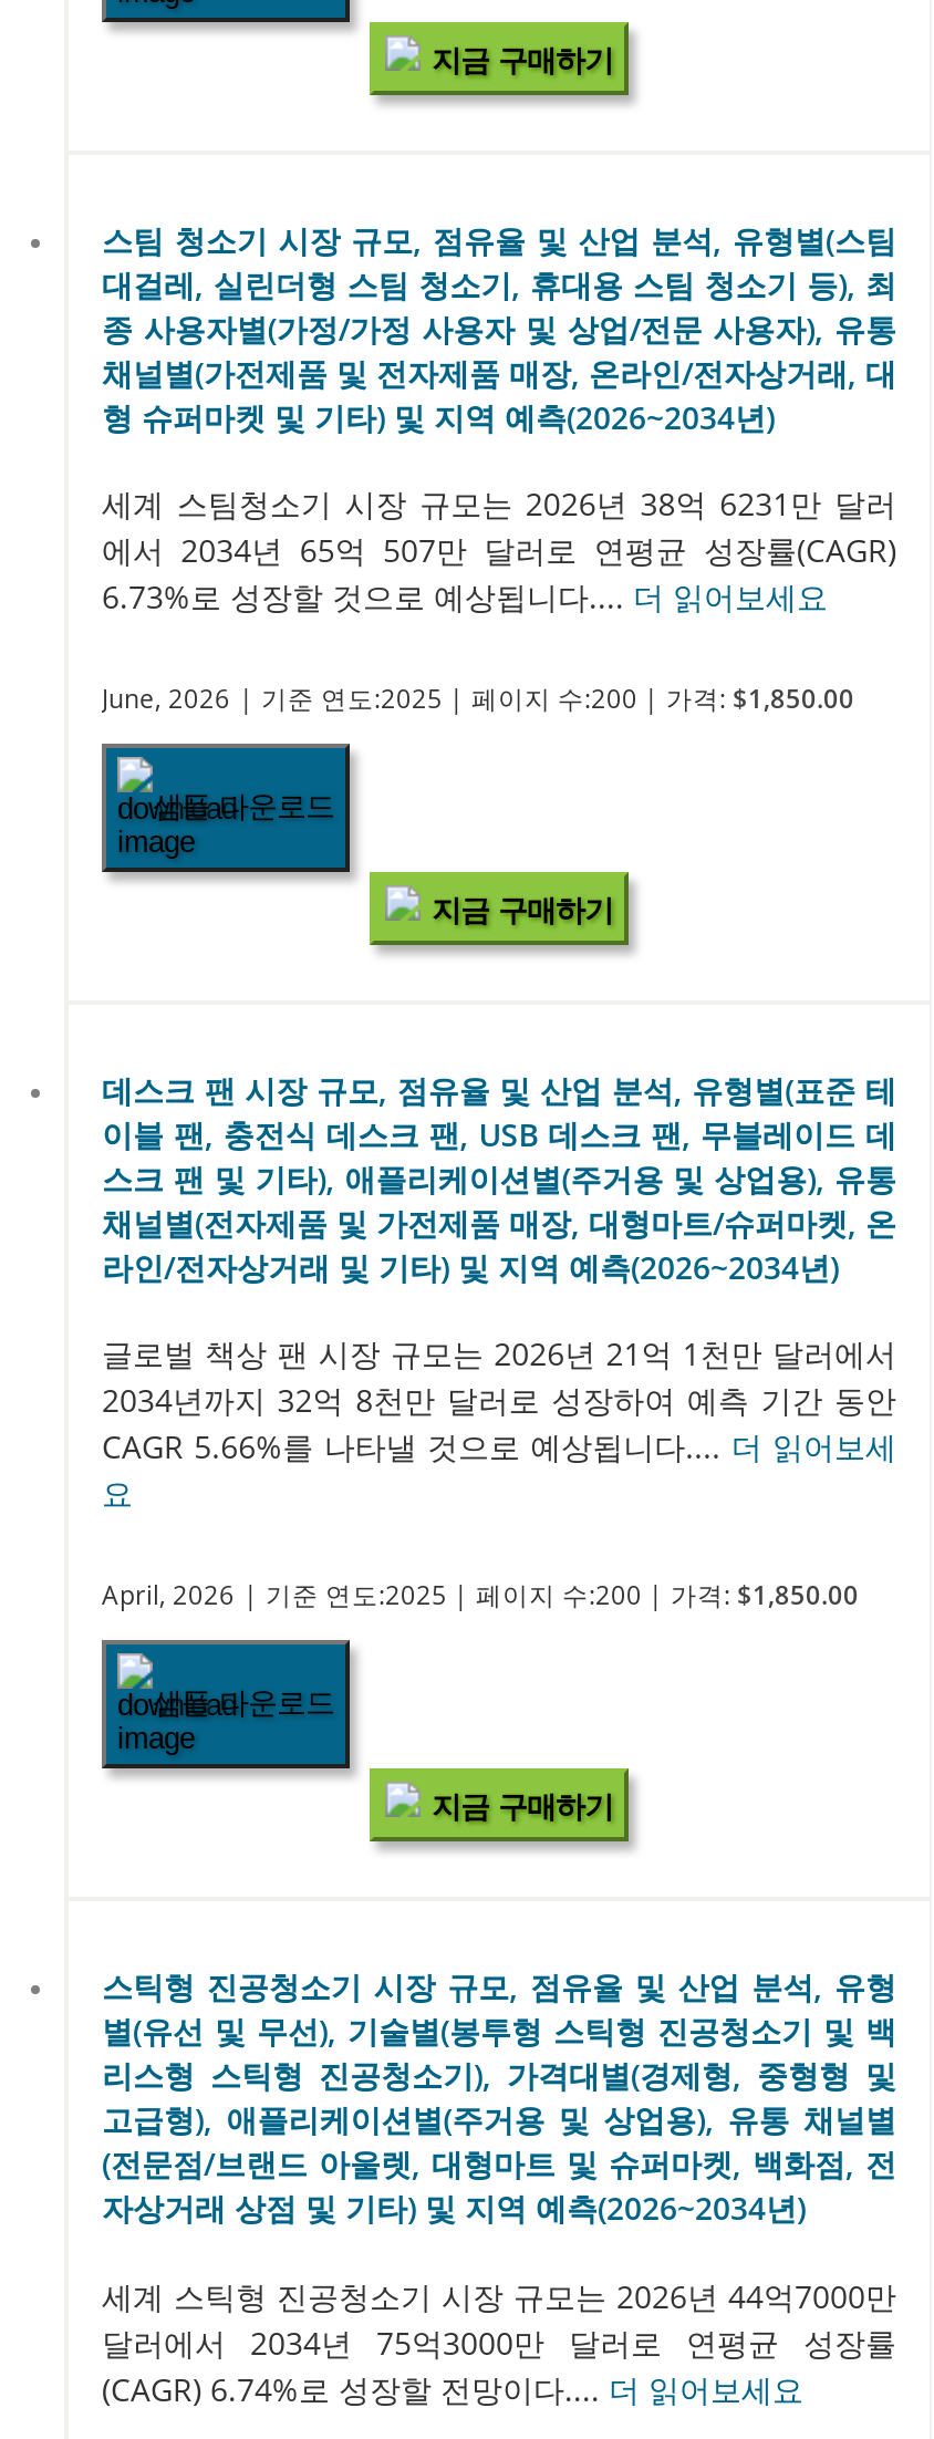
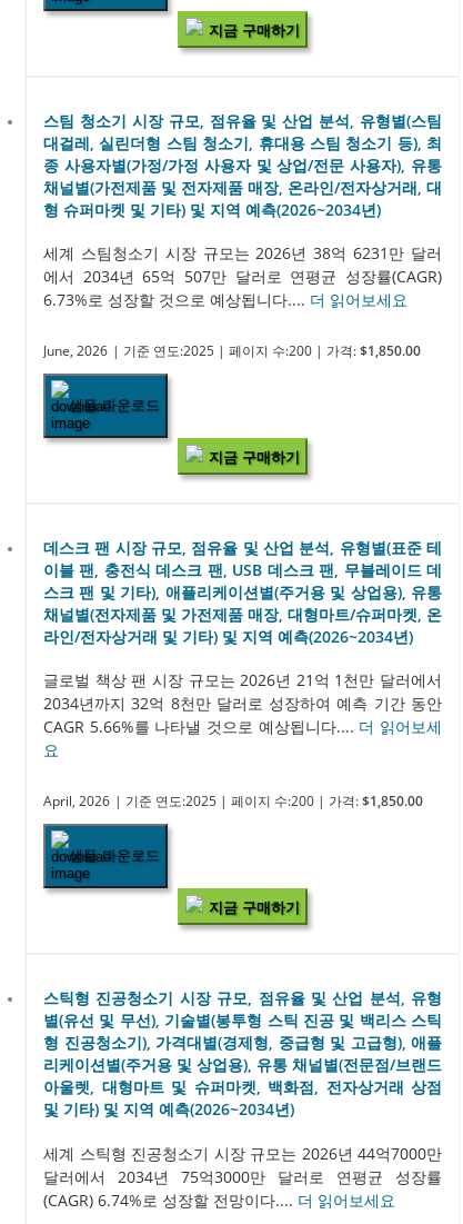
[102,2010,896,2229] 별(유선 및 무선), 기술별(봉투형 스틱형 진공청소기 및 백 | 리스형 스틱형 진공청소기), 가격대별(경제형, 중형형 및 | 고급형), 애플리케이션별(주거용 및 상업용), 유통 채널별 | (전문점/브랜드 아울렛, 대형마트 및 슈퍼마켓, 백화점, 전 | 자상거래 상점 및 기타) 및 지역 예측(2026~2034년) -> [43,1009,442,1119] 별(유선 및 무선), 기술별(봉투형 스틱 진공 및 백리스 스틱 | 형 진공청소기), 가격대별(경제형, 중급형 및 고급형), 애플 | 리케이션별(주거용 및 상업용), 유통 채널별(전문점/브랜드 | 아울렛, 대형마트 및 슈퍼마켓, 백화점, 전자상거래 상점 | 및 기타) 및 지역 예측(2026~2034년)

